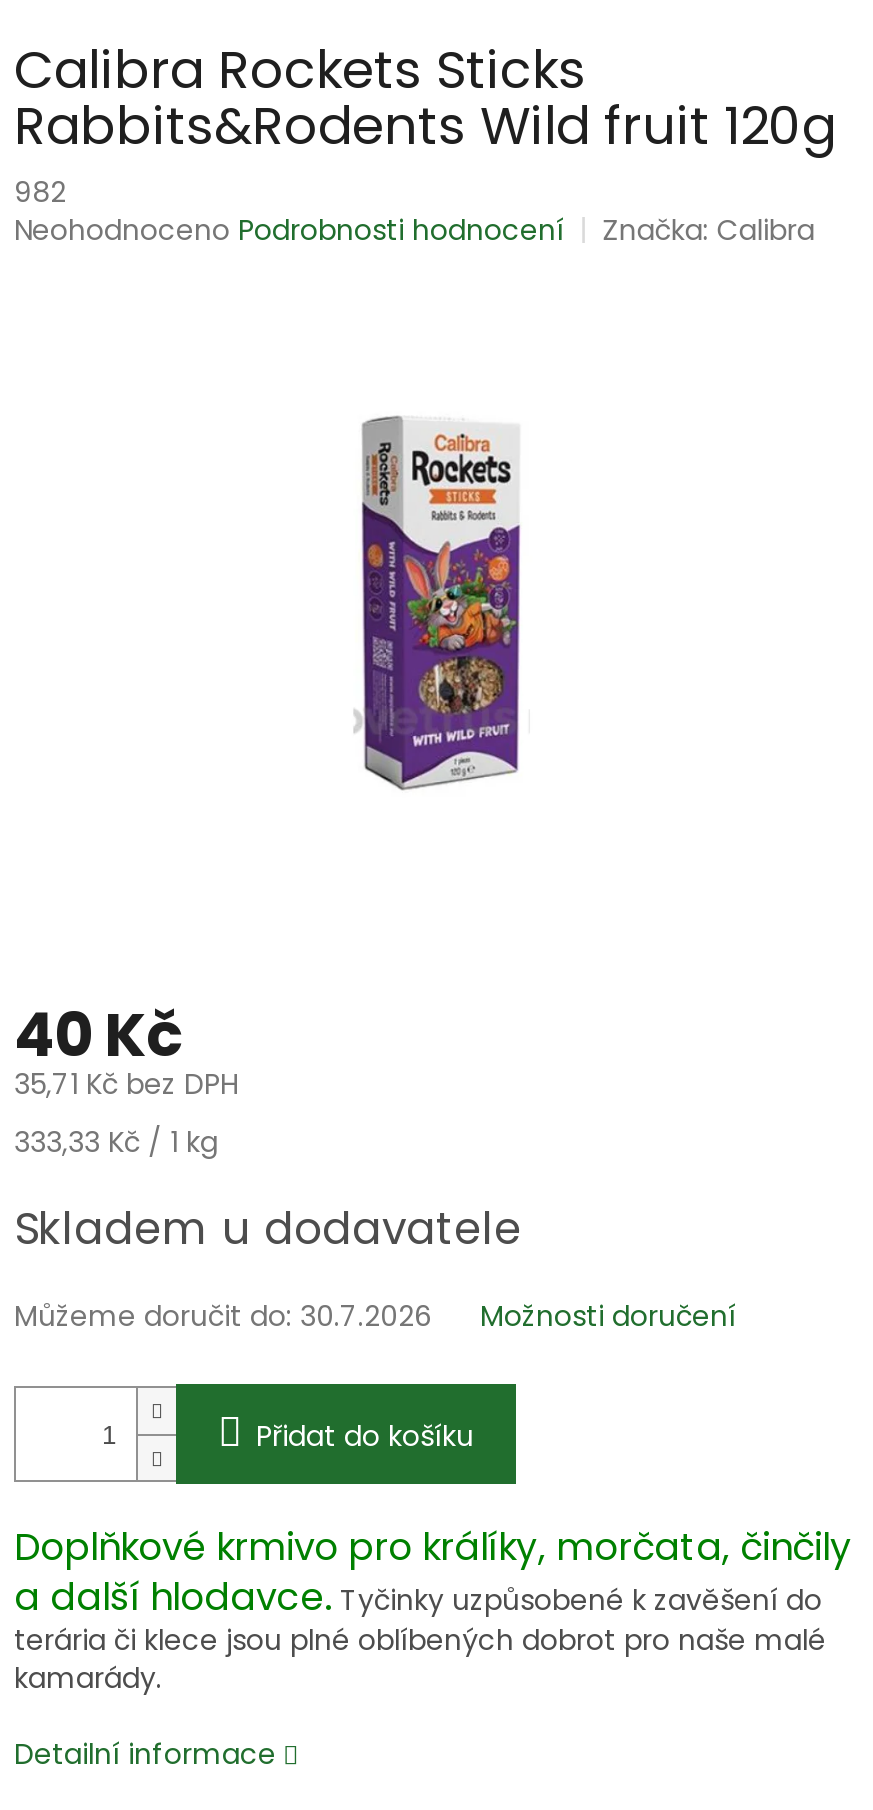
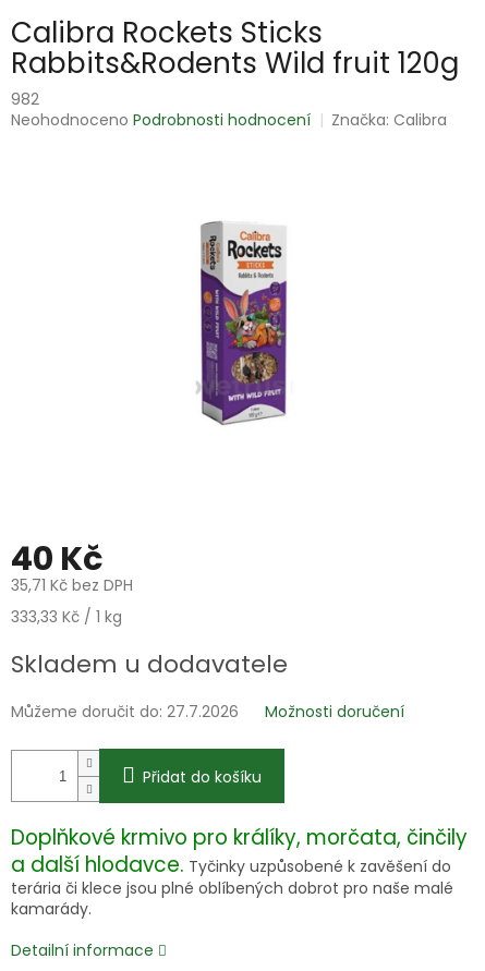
[14,1297,432,1337] Můžeme doručit do: 30.7.2026 -> [11,701,239,723] Můžeme doručit do: 27.7.2026

